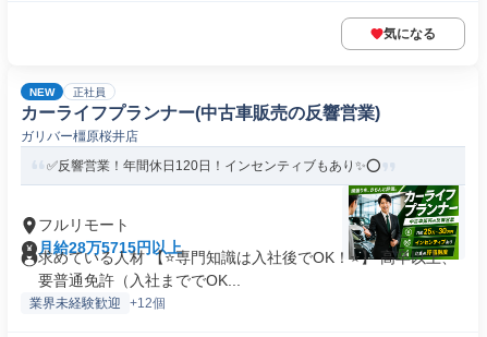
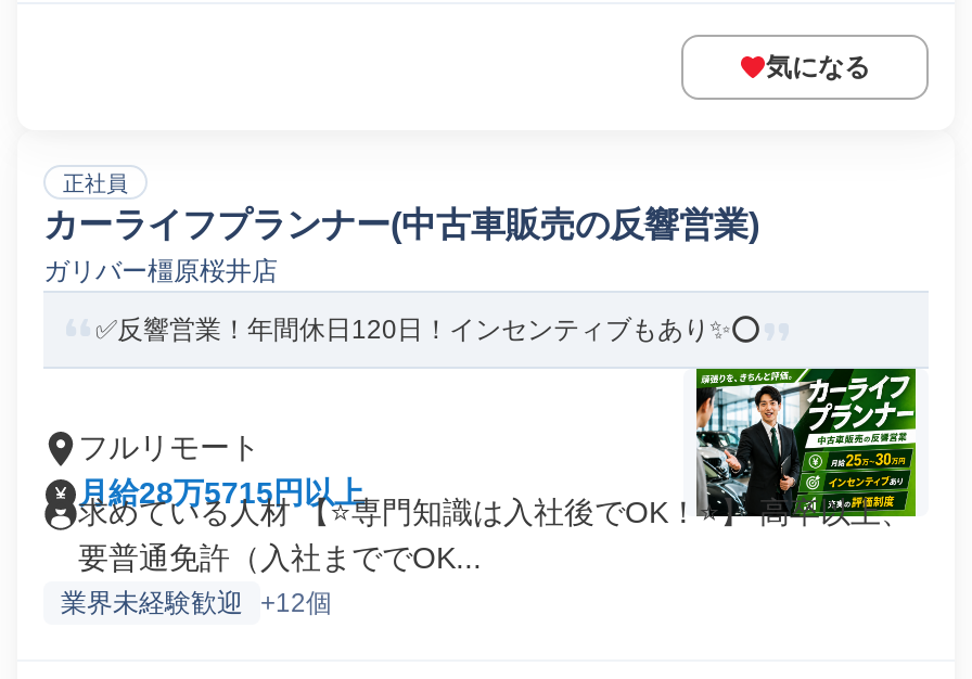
[29,86,54,98] NEW -> none

